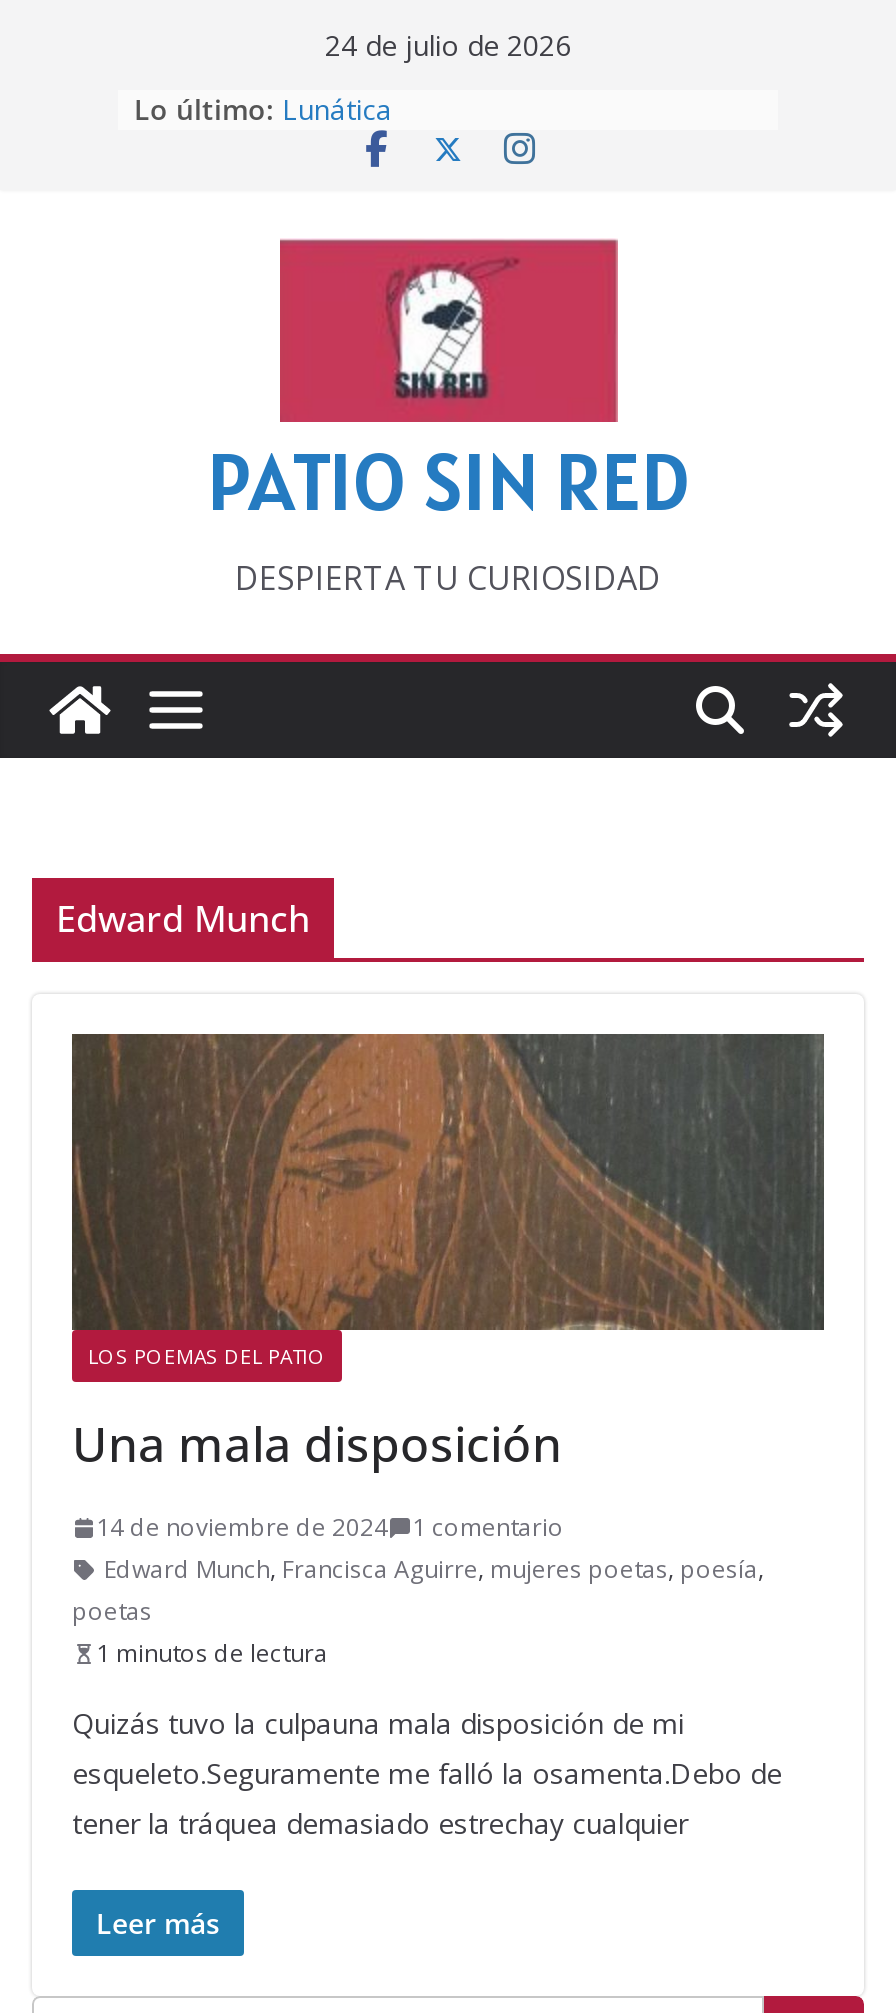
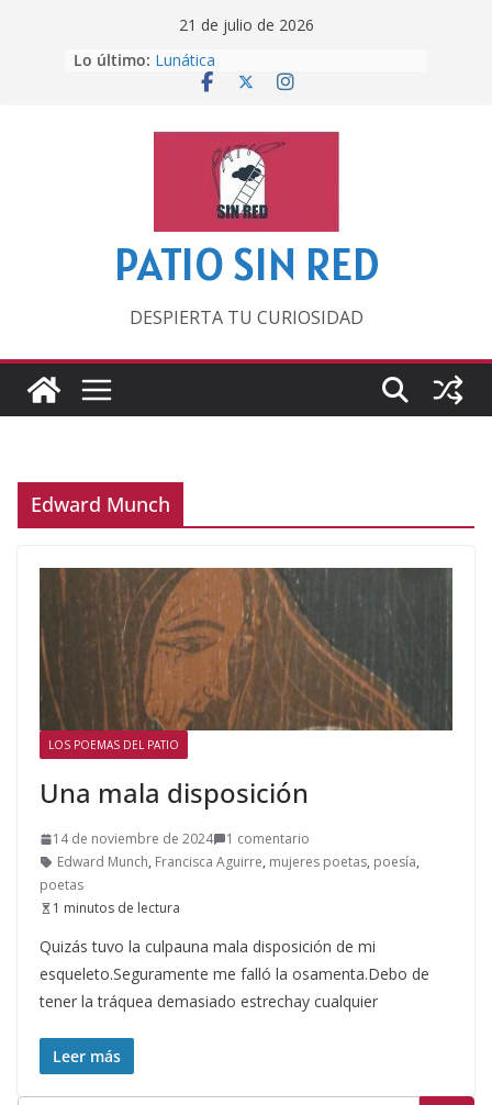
[325,26,571,64] 24 de julio de 2026 -> [178,14,314,35] 21 de julio de 2026

